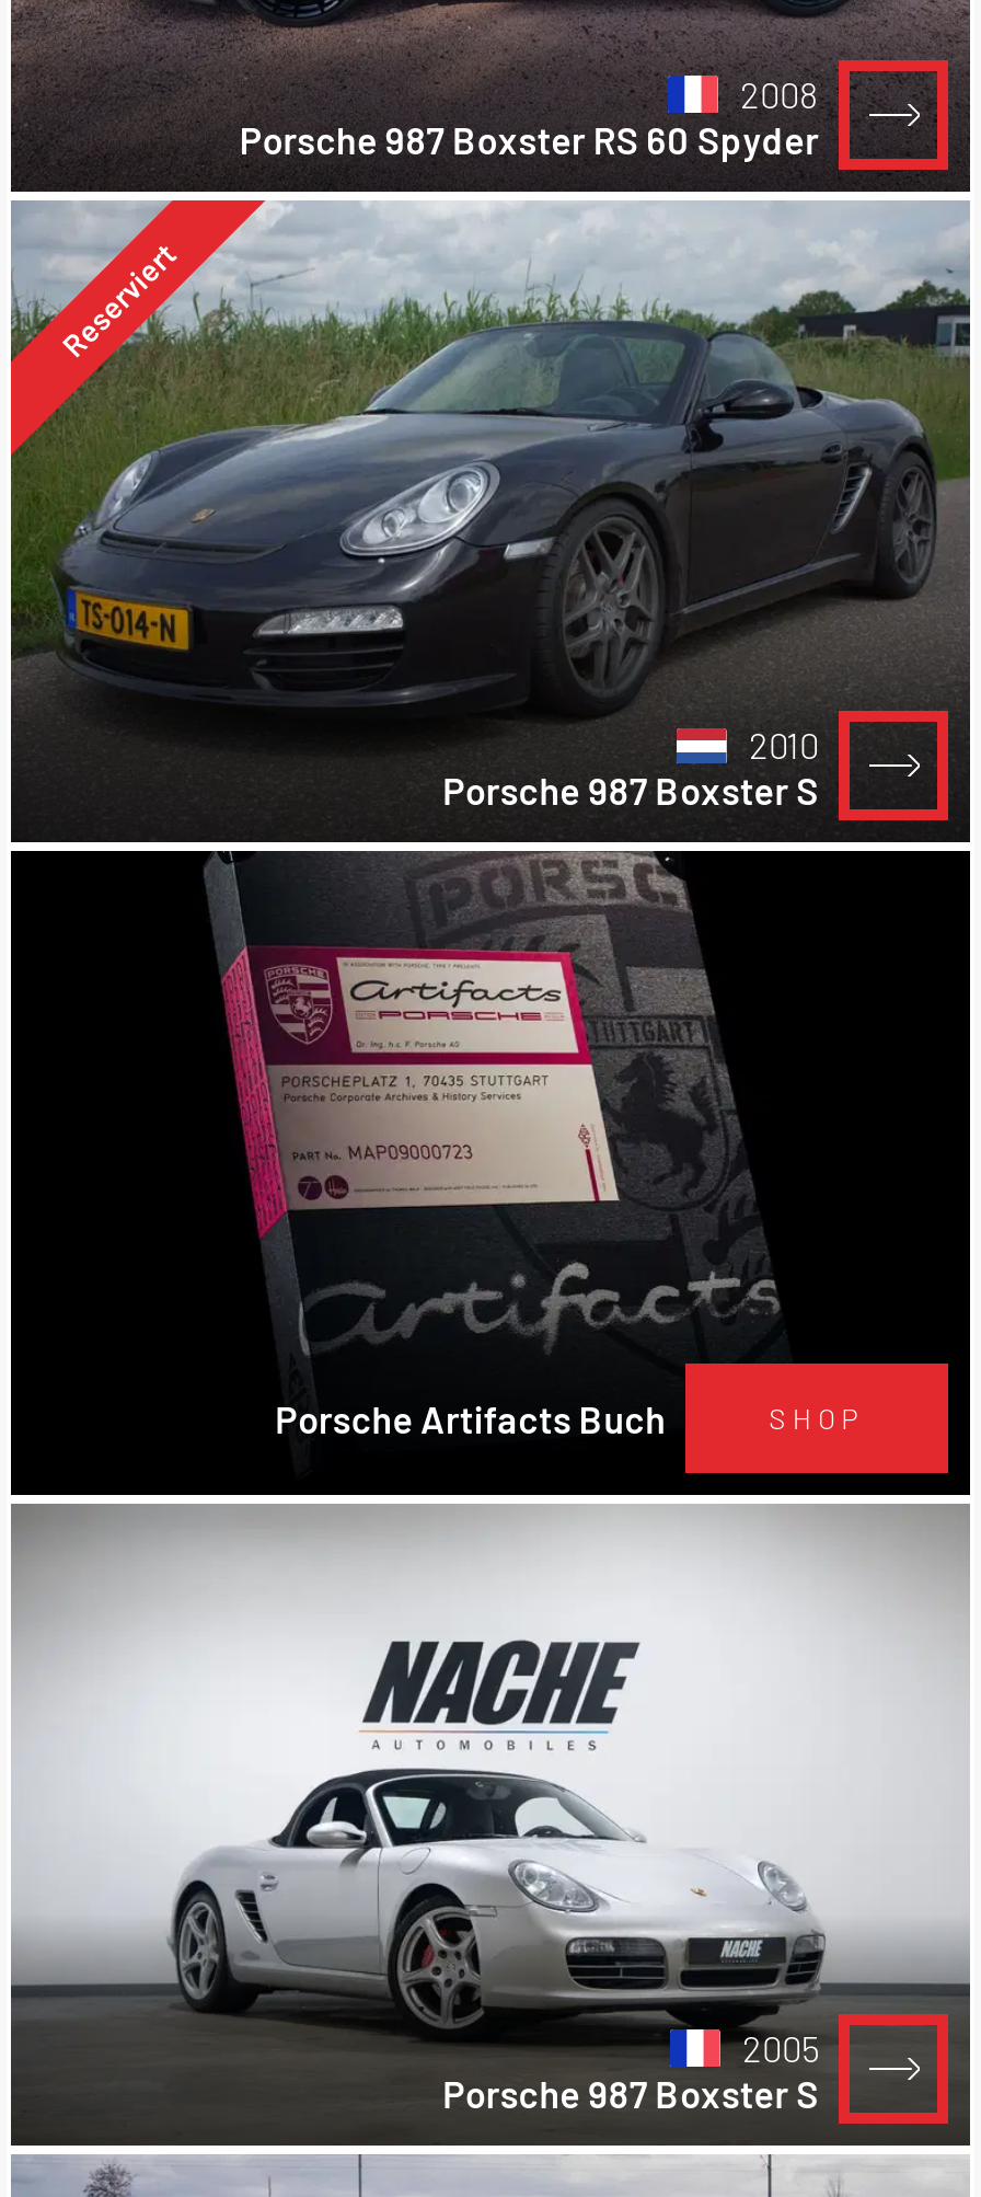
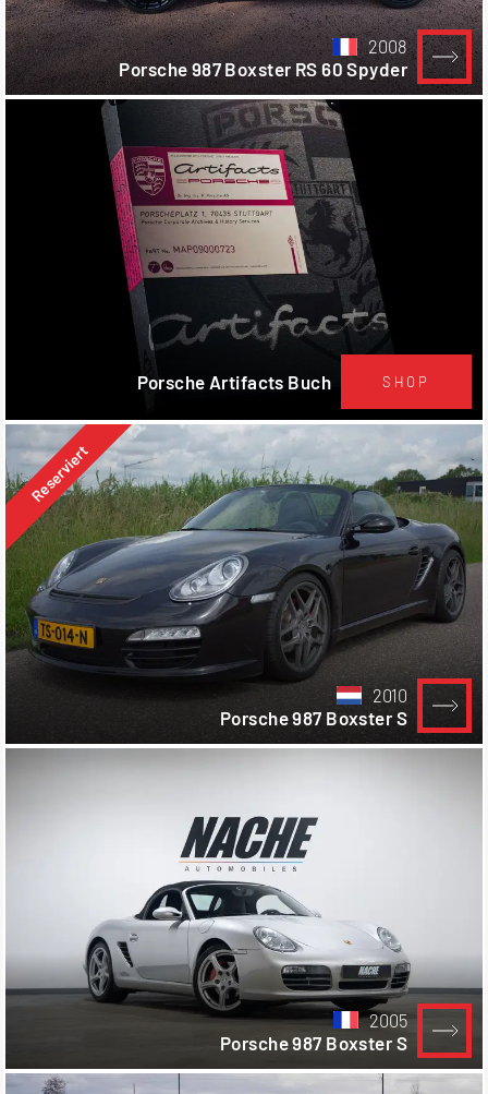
moved [443,722,819,812] -> [220,684,407,729]: 2010 | Porsche 987 Boxster S
moved [9,841,970,1489] -> [4,94,484,421]: [image] | Porsche Artifacts Buch | SHOP

